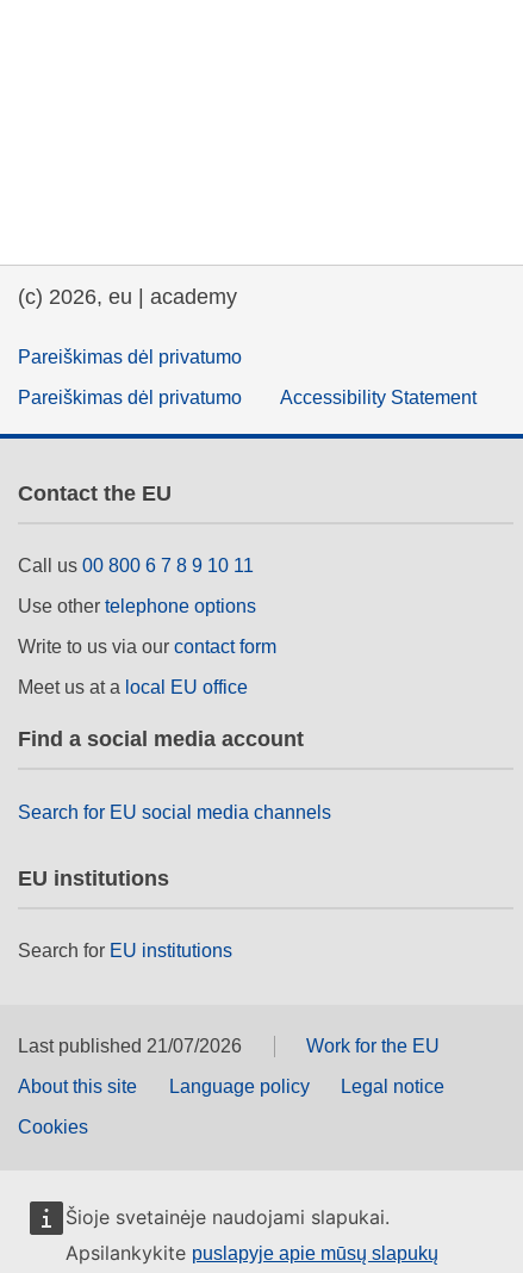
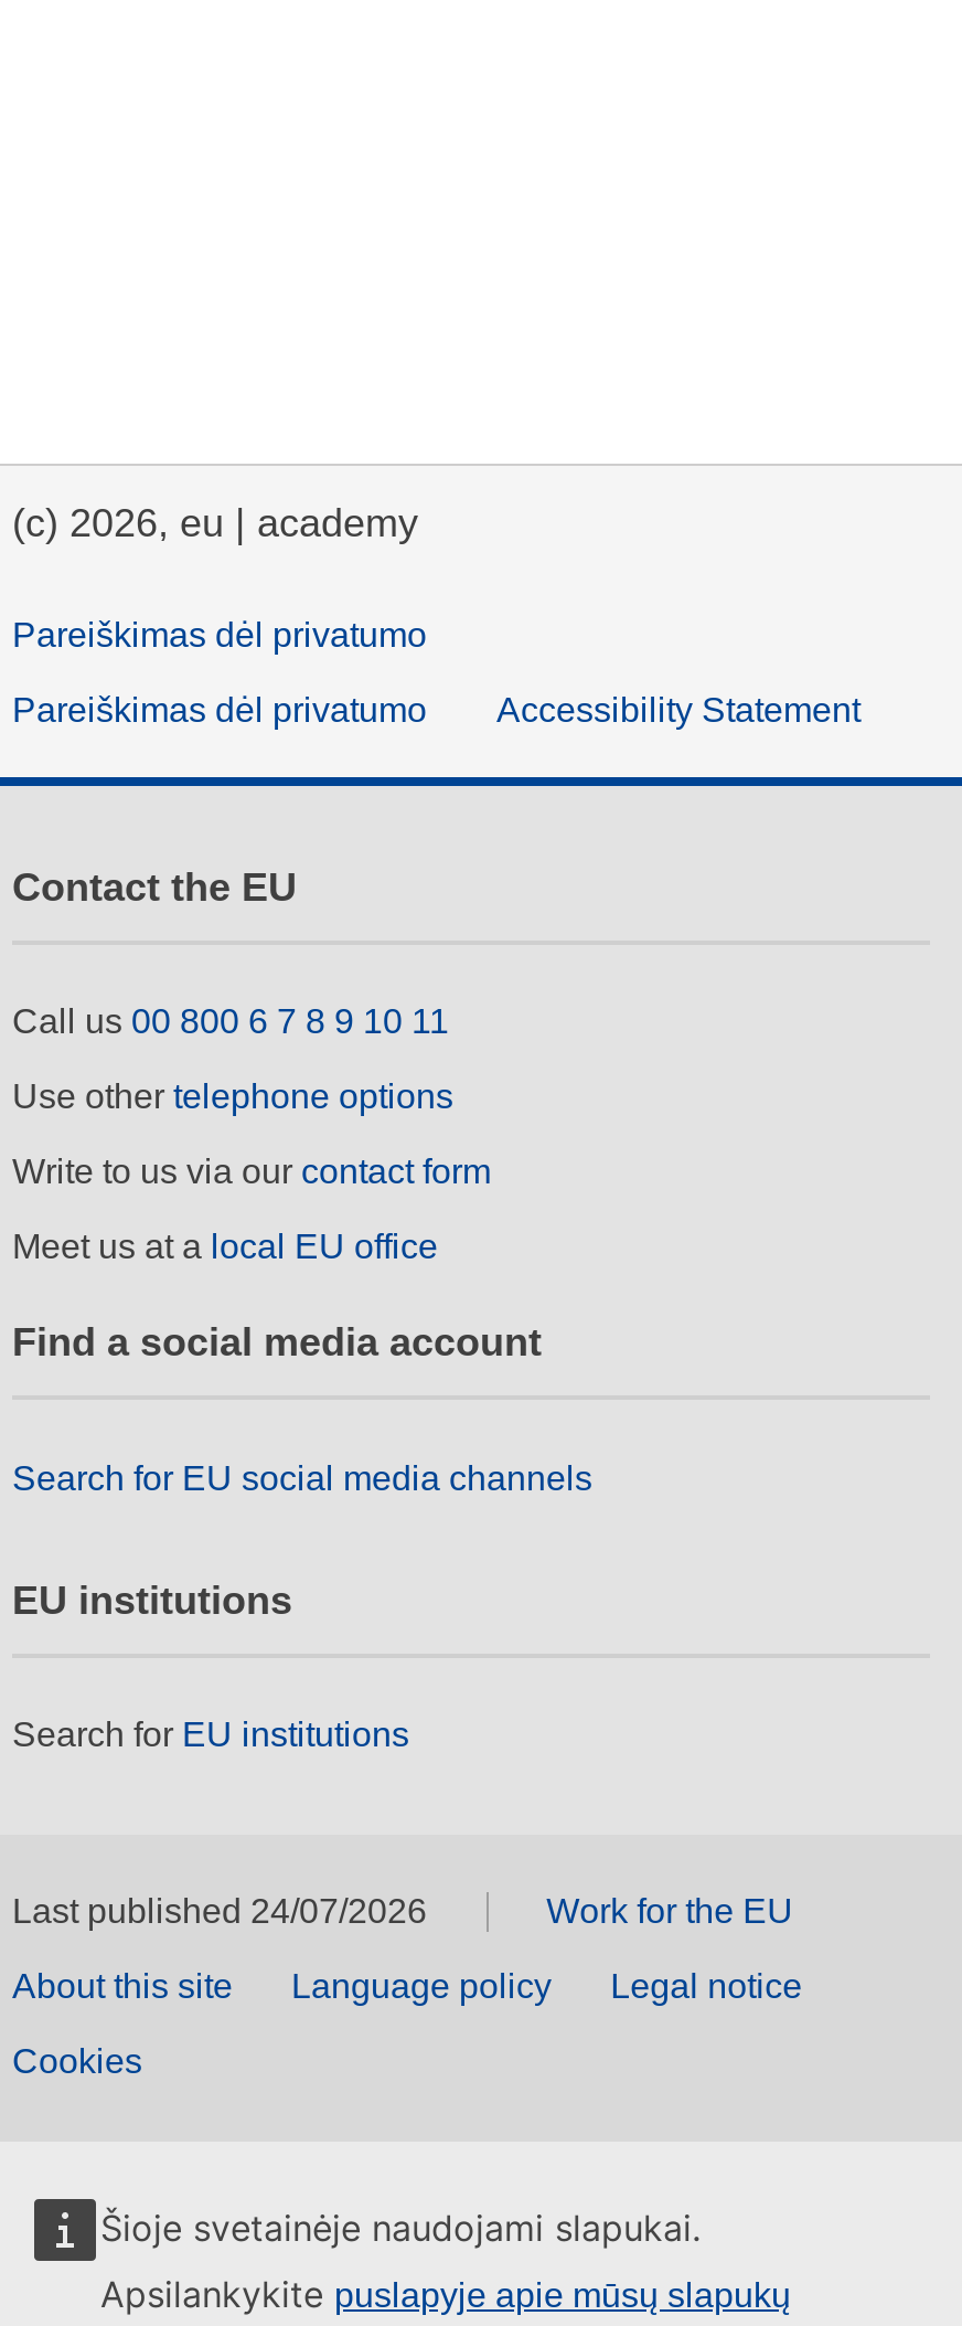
[18,1036,242,1057] Last published 21/07/2026 -> [12,1893,427,1931] Last published 24/07/2026

